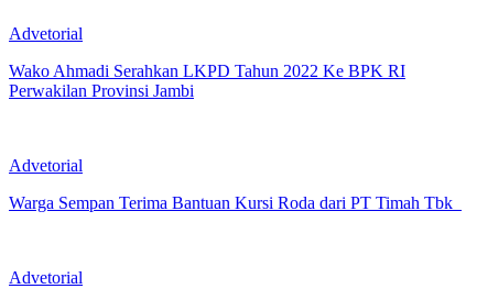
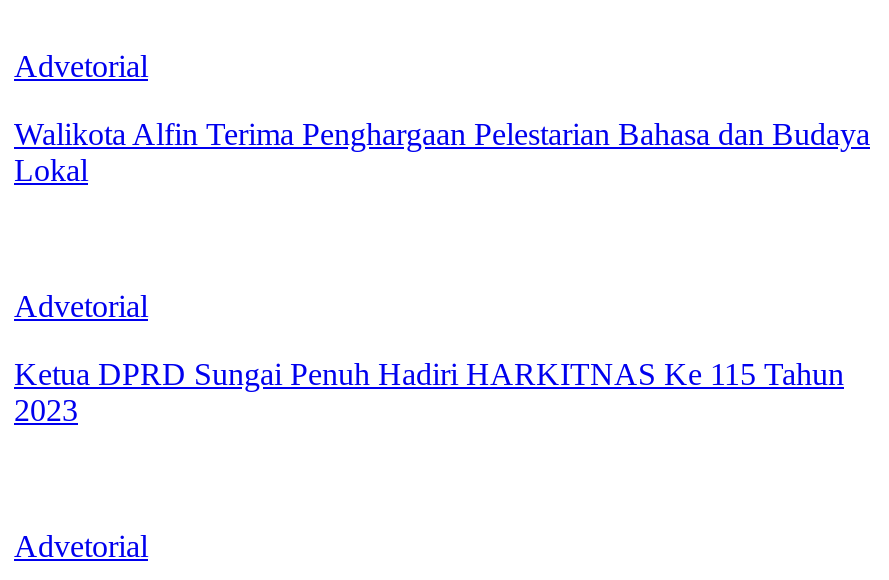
[9,61,405,100] Wako Ahmadi Serahkan LKPD Tahun 2022 Ke BPK RI | Perwakilan Provinsi Jambi -> [14,118,870,188] Walikota Alfin Terima Penghargaan Pelestarian Bahasa dan Budaya | Lokal
[9,193,462,212] Warga Sempan Terima Bantuan Kursi Roda dari PT Timah Tbk -> [14,358,844,428] Ketua DPRD Sungai Penuh Hadiri HARKITNAS Ke 115 Tahun | 2023

